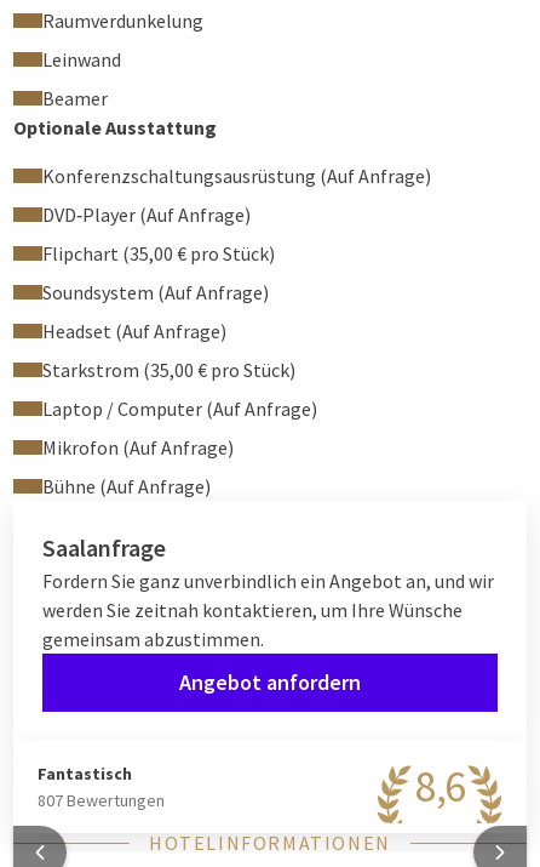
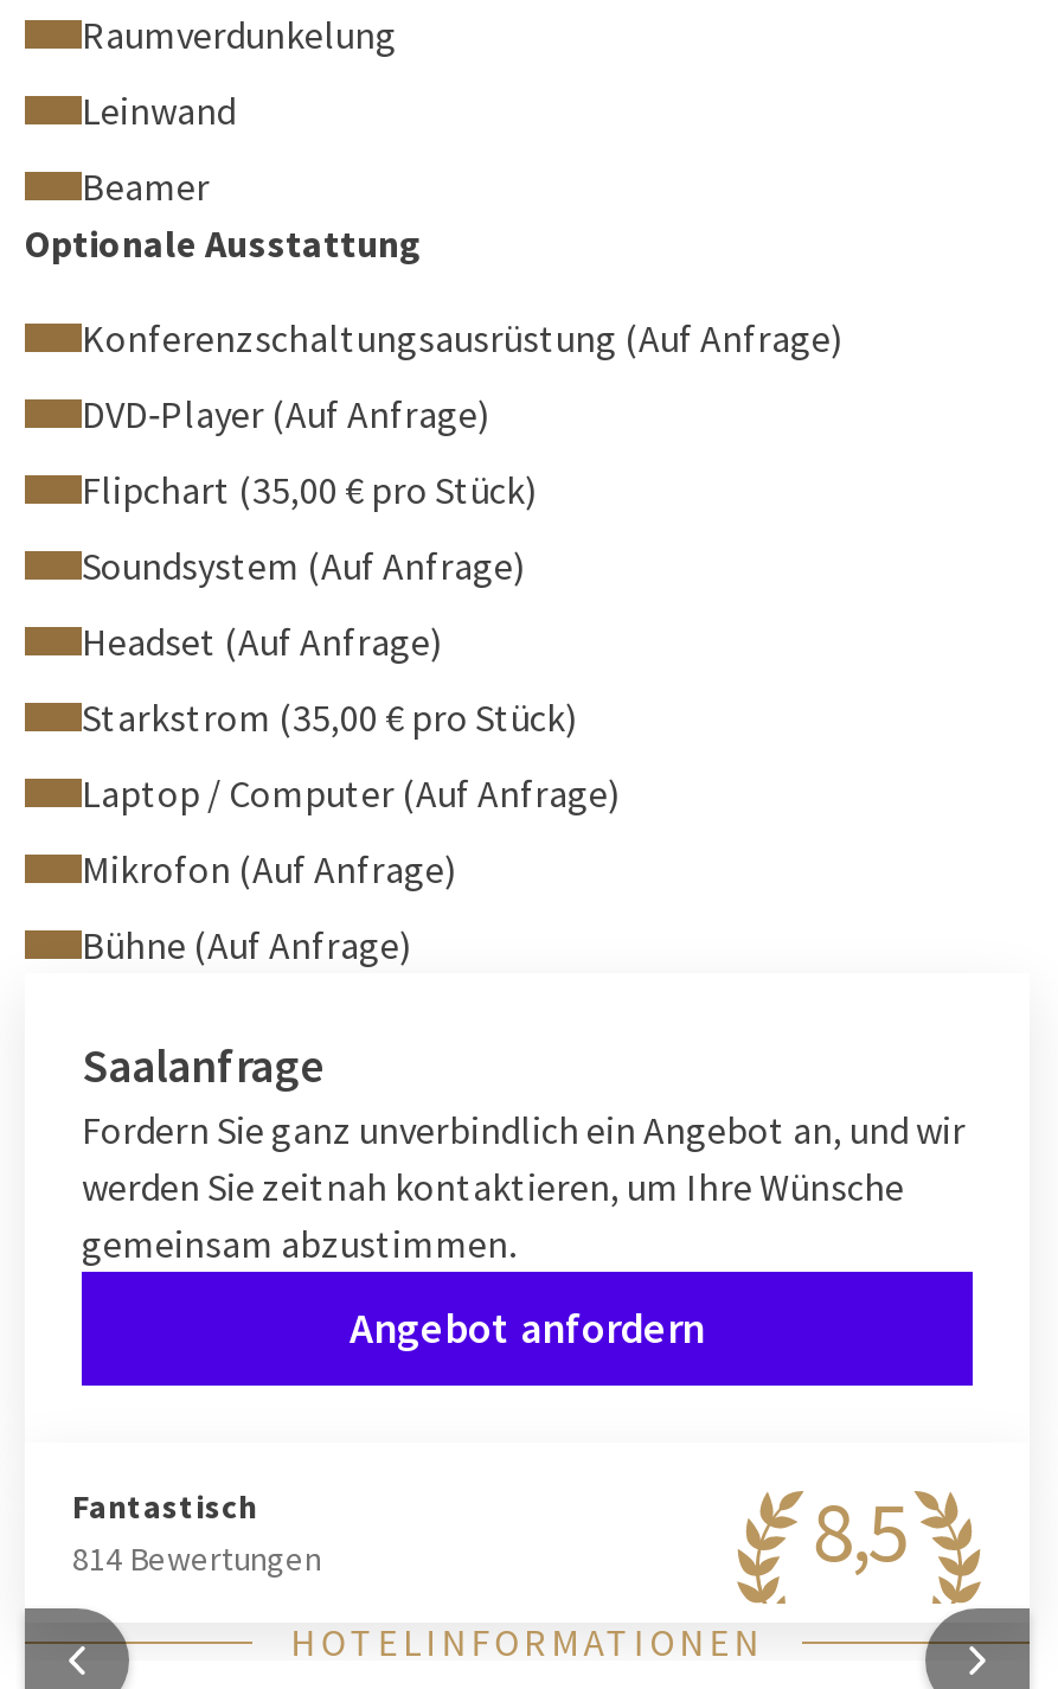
[416,759,464,814] 8,6 -> [813,1478,906,1585] 8,5
[38,789,165,811] 807 Bewertungen -> [72,1537,321,1580] 814 Bewertungen

